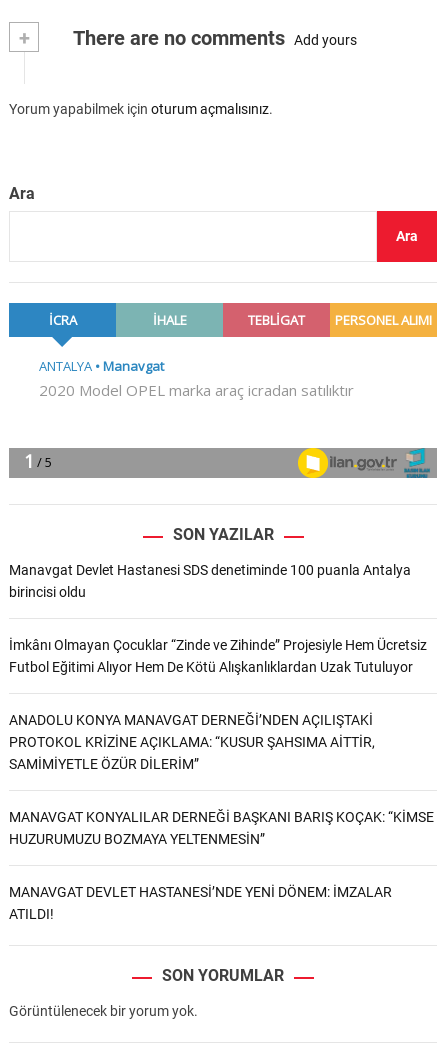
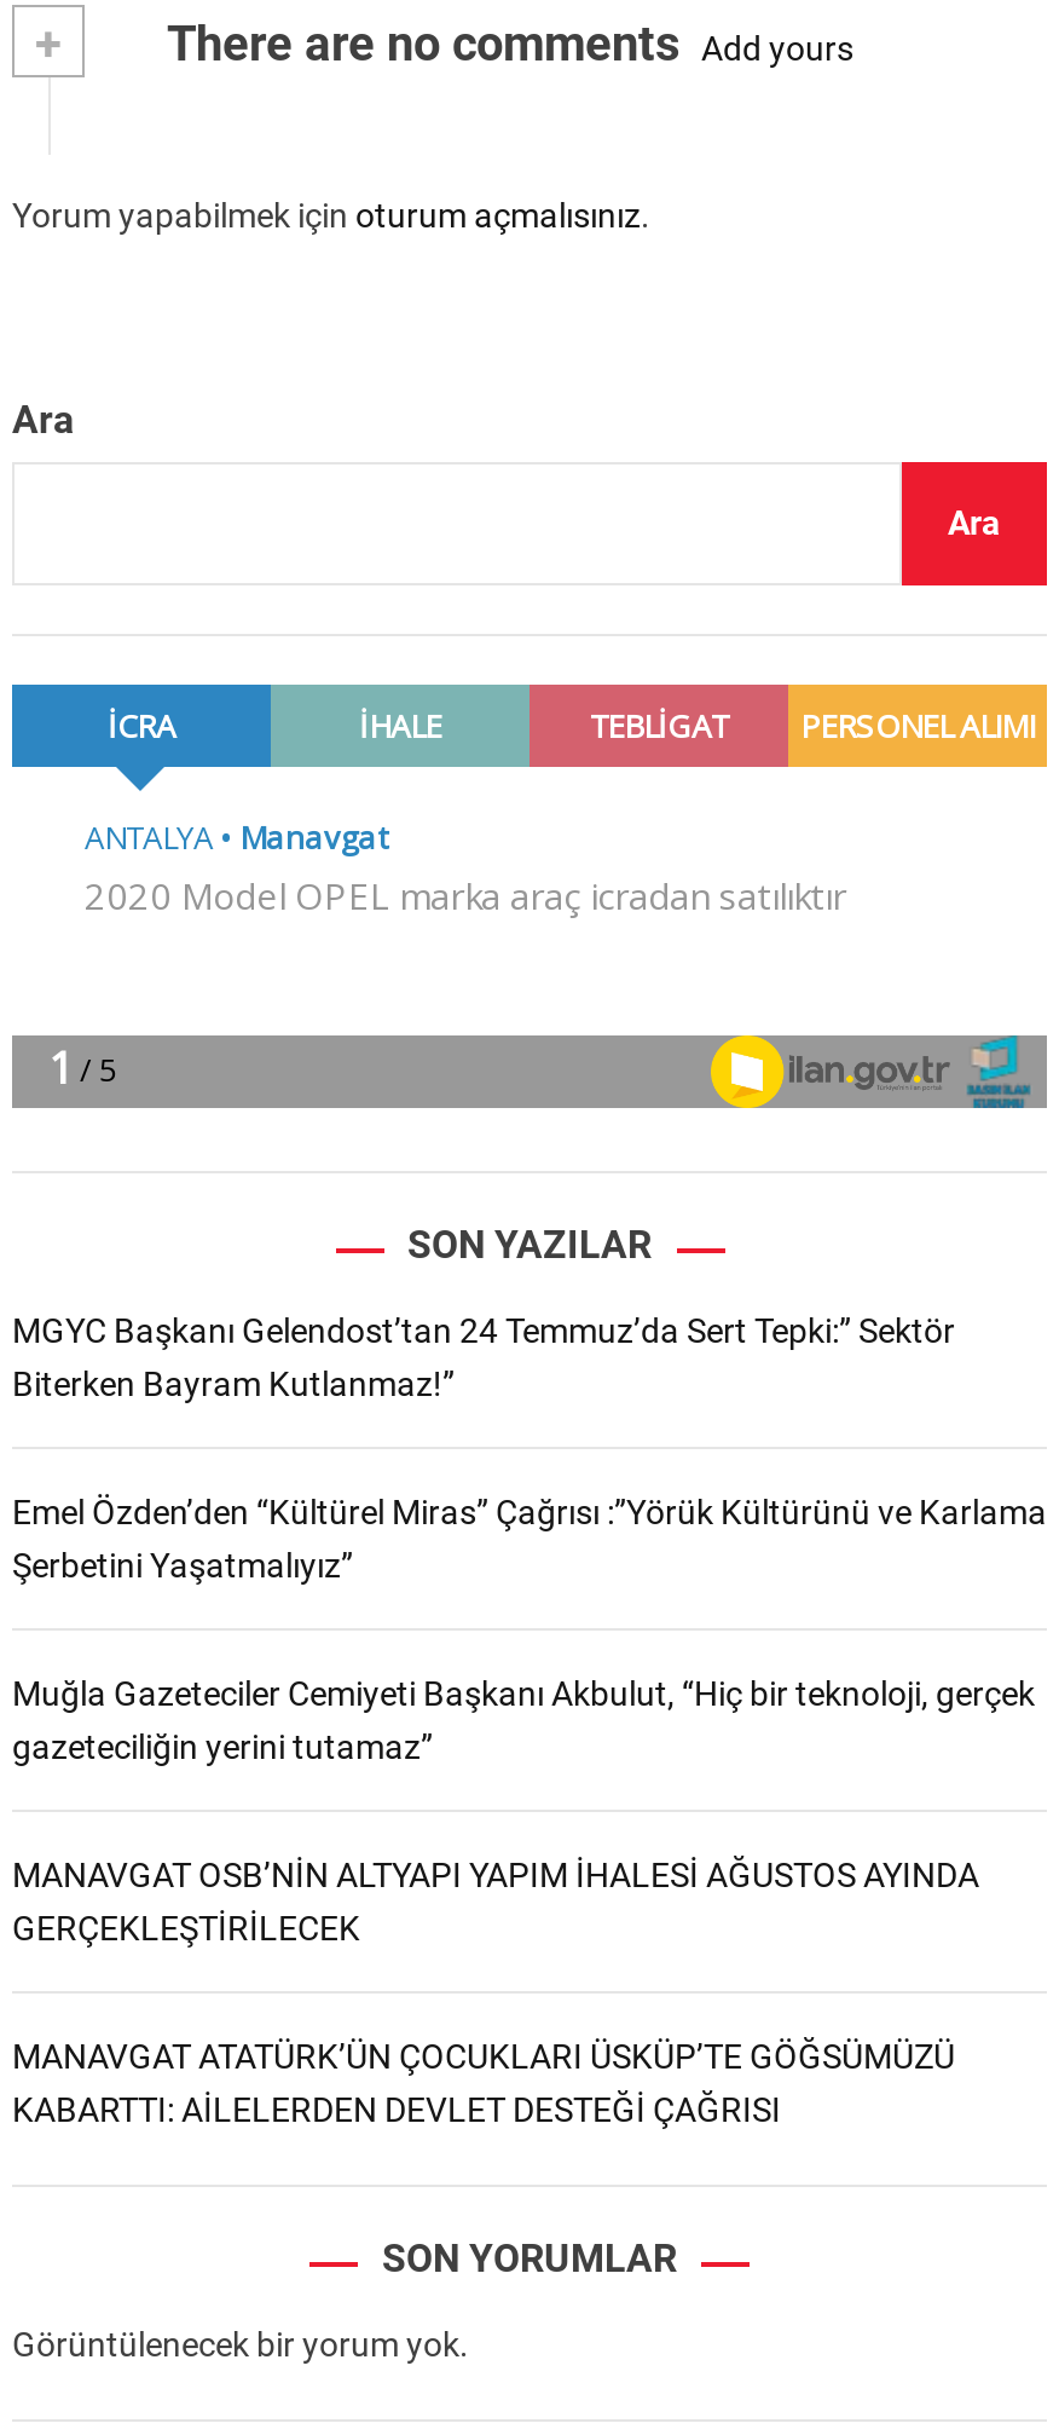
[9,562,411,600] Manavgat Devlet Hastanesi SDS denetiminde 100 puanla Antalya | birincisi oldu -> [12,1311,955,1403] MGYC Başkanı Gelendost’tan 24 Temmuz’da Sert Tepki:” Sektör | Biterken Bayram Kutlanmaz!”
[9,637,427,675] İmkânı Olmayan Çocuklar “Zinde ve Zihinde” Projesiyle Hem Ücretsiz | Futbol Eğitimi Alıyor Hem De Kötü Alışkanlıklardan Uzak Tutuluyor -> [12,1493,1047,1585] Emel Özden’den “Kültürel Miras” Çağrısı :”Yörük Kültürünü ve Karlama | Şerbetini Yaşatmalıyız”
[9,712,375,772] ANADOLU KONYA MANAVGAT DERNEĞİ’NDEN AÇILIŞTAKİ | PROTOKOL KRİZİNE AÇIKLAMA: “KUSUR ŞAHSIMA AİTTİR, | SAMİMİYETLE ÖZÜR DİLERİM” -> [12,1674,1035,1766] Muğla Gazeteciler Cemiyeti Başkanı Akbulut, “Hiç bir teknoloji, gerçek | gazeteciliğin yerini tutamaz”
[9,809,434,847] MANAVGAT KONYALILAR DERNEĞİ BAŞKANI BARIŞ KOÇAK: “KİMSE | HUZURUMUZU BOZMAYA YELTENMESİN” -> [12,1856,979,1948] MANAVGAT OSB’NİN ALTYAPI YAPIM İHALESİ AĞUSTOS AYINDA | GERÇEKLEŞTİRİLECEK
[9,884,392,922] MANAVGAT DEVLET HASTANESİ’NDE YENİ DÖNEM: İMZALAR | ATILDI! -> [12,2037,955,2129] MANAVGAT ATATÜRK’ÜN ÇOCUKLARI ÜSKÜP’TE GÖĞSÜMÜZÜ | KABARTTI: AİLELERDEN DEVLET DESTEĞİ ÇAĞRISI

